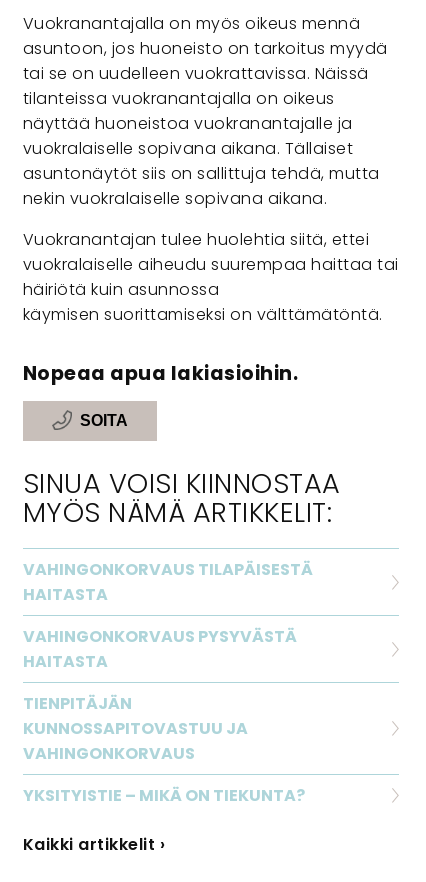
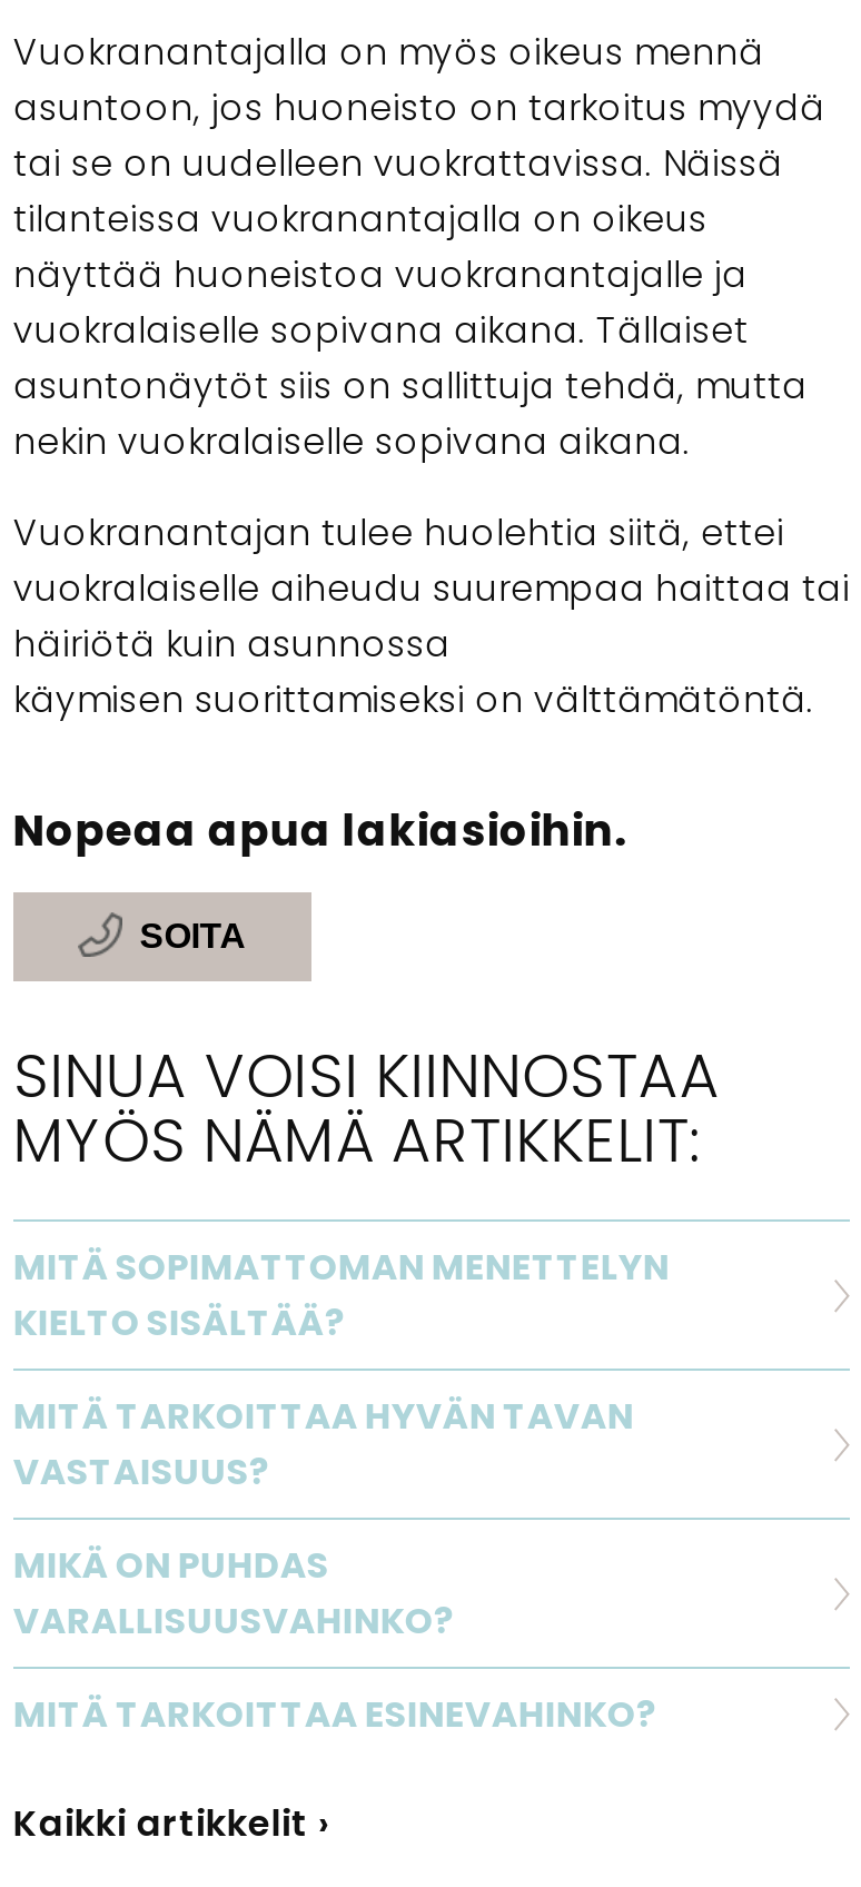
[23,558,313,606] VAHINGONKORVAUS TILAPÄISESTÄ | HAITASTA -> [13,1242,669,1348] MITÄ SOPIMATTOMAN MENETTELYN | KIELTO SISÄLTÄÄ?
[23,625,297,673] VAHINGONKORVAUS PYSYVÄSTÄ | HAITASTA -> [13,1391,634,1498] MITÄ TARKOITTAA HYVÄN TAVAN | VASTAISUUS?
[23,692,248,765] TIENPITÄJÄN | KUNNOSSAPITOVASTUU JA | VAHINGONKORVAUS -> [13,1540,454,1647] MIKÄ ON PUHDAS | VARALLISUUSVAHINKO?
[23,784,305,807] YKSITYISTIE – MIKÄ ON TIEKUNTA? -> [13,1689,656,1740] MITÄ TARKOITTAA ESINEVAHINKO?

